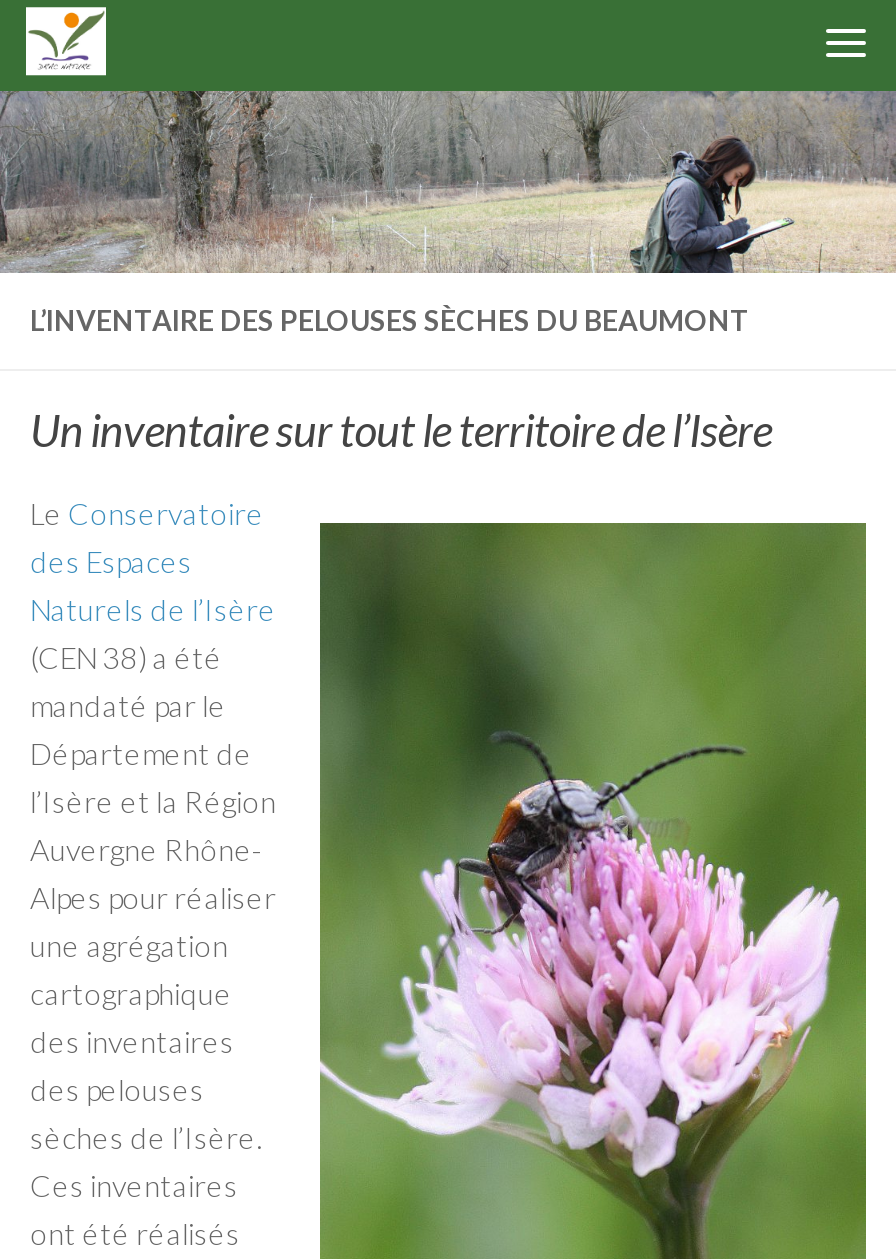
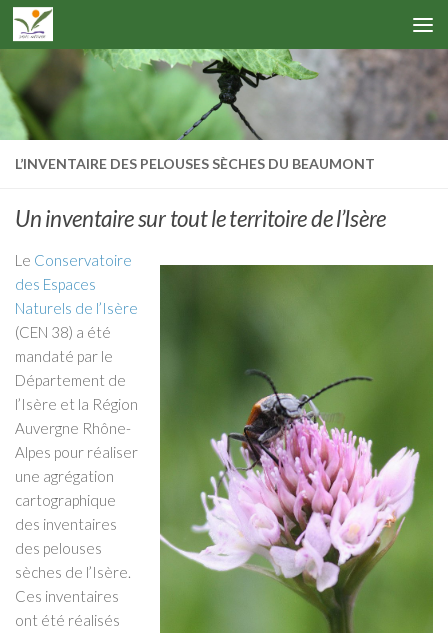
[6,89,890,273] [image] -> [3,48,445,140] [image]

